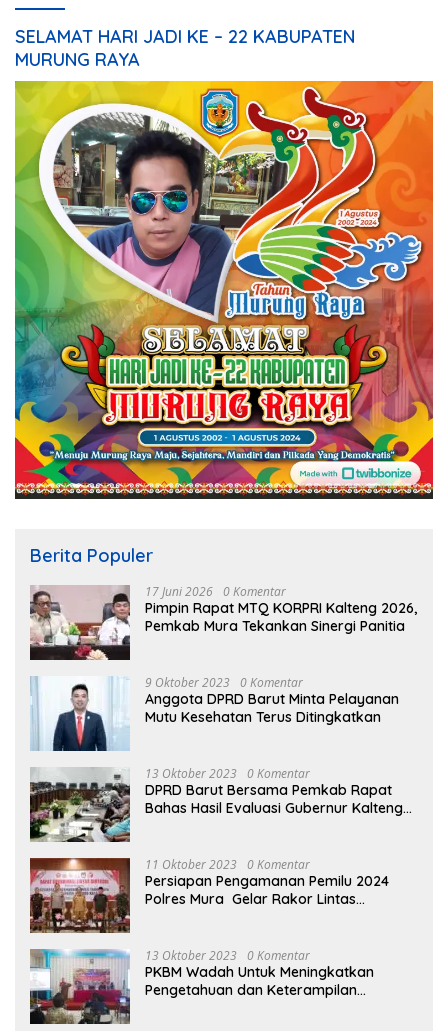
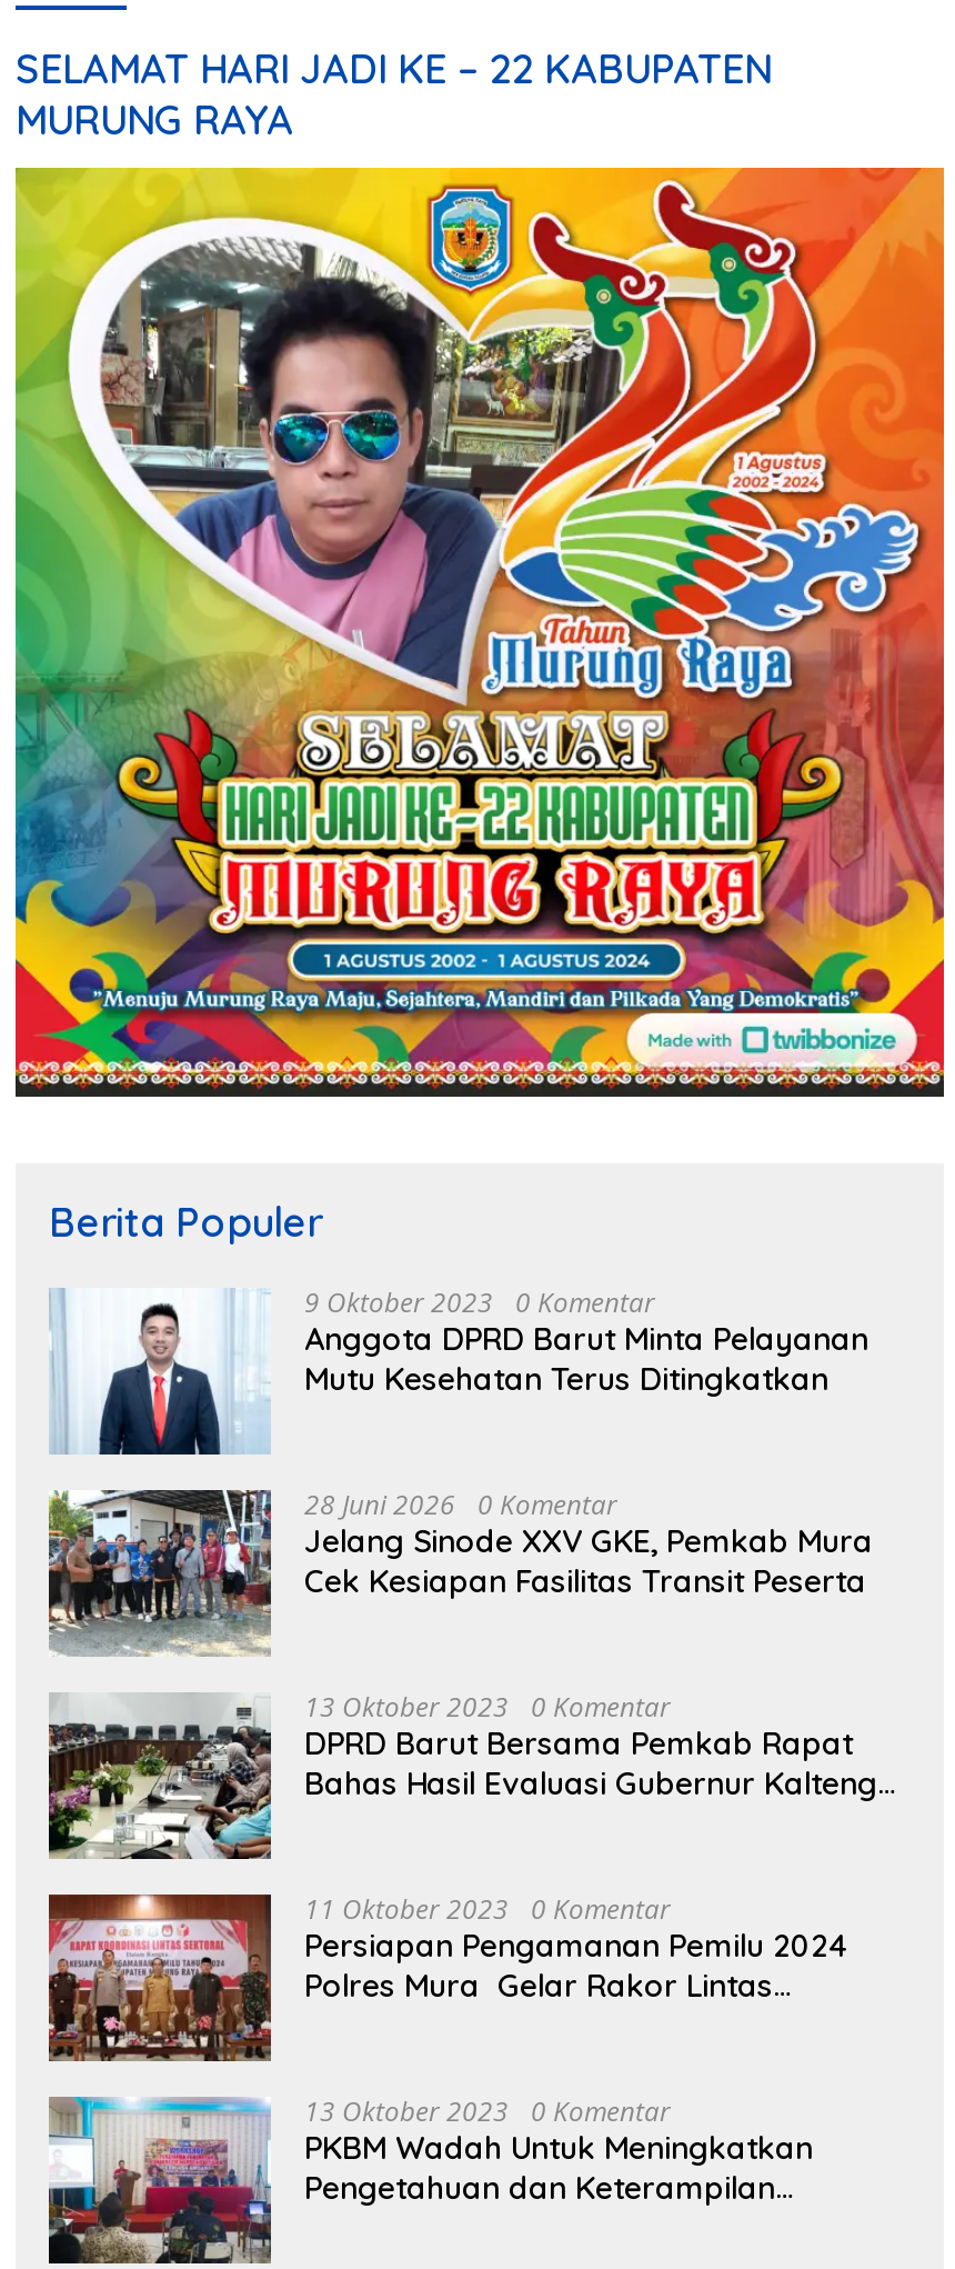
[29,583,417,661] [image] | 17 Juni 2026 0 Komentar | Pimpin Rapat MTQ KORPRI Kalteng 2026, | Pemkab Mura Tekankan Sinergi Panitia -> none
moved [31,674,399,752] -> [51,1283,868,1457]: [image] | 9 Oktober 2023 0 Komentar | Anggota DPRD Barut Minta Pelayanan | Mutu Kesehatan Terus Ditingkatkan
none -> [47,1485,873,1657] [image] | 28 Juni 2026 0 Komentar | Jelang Sinode XXV GKE, Pemkab Mura | Cek Kesiapan Fasilitas Transit Peserta

